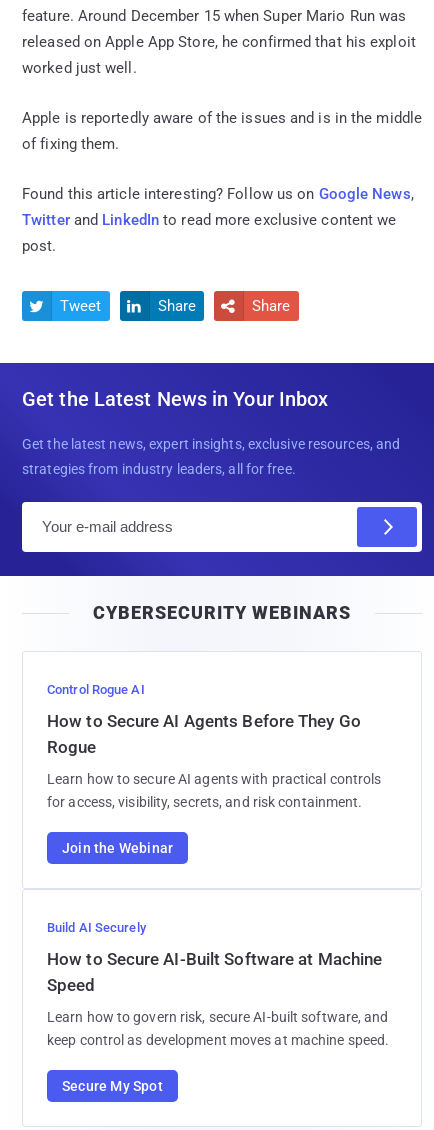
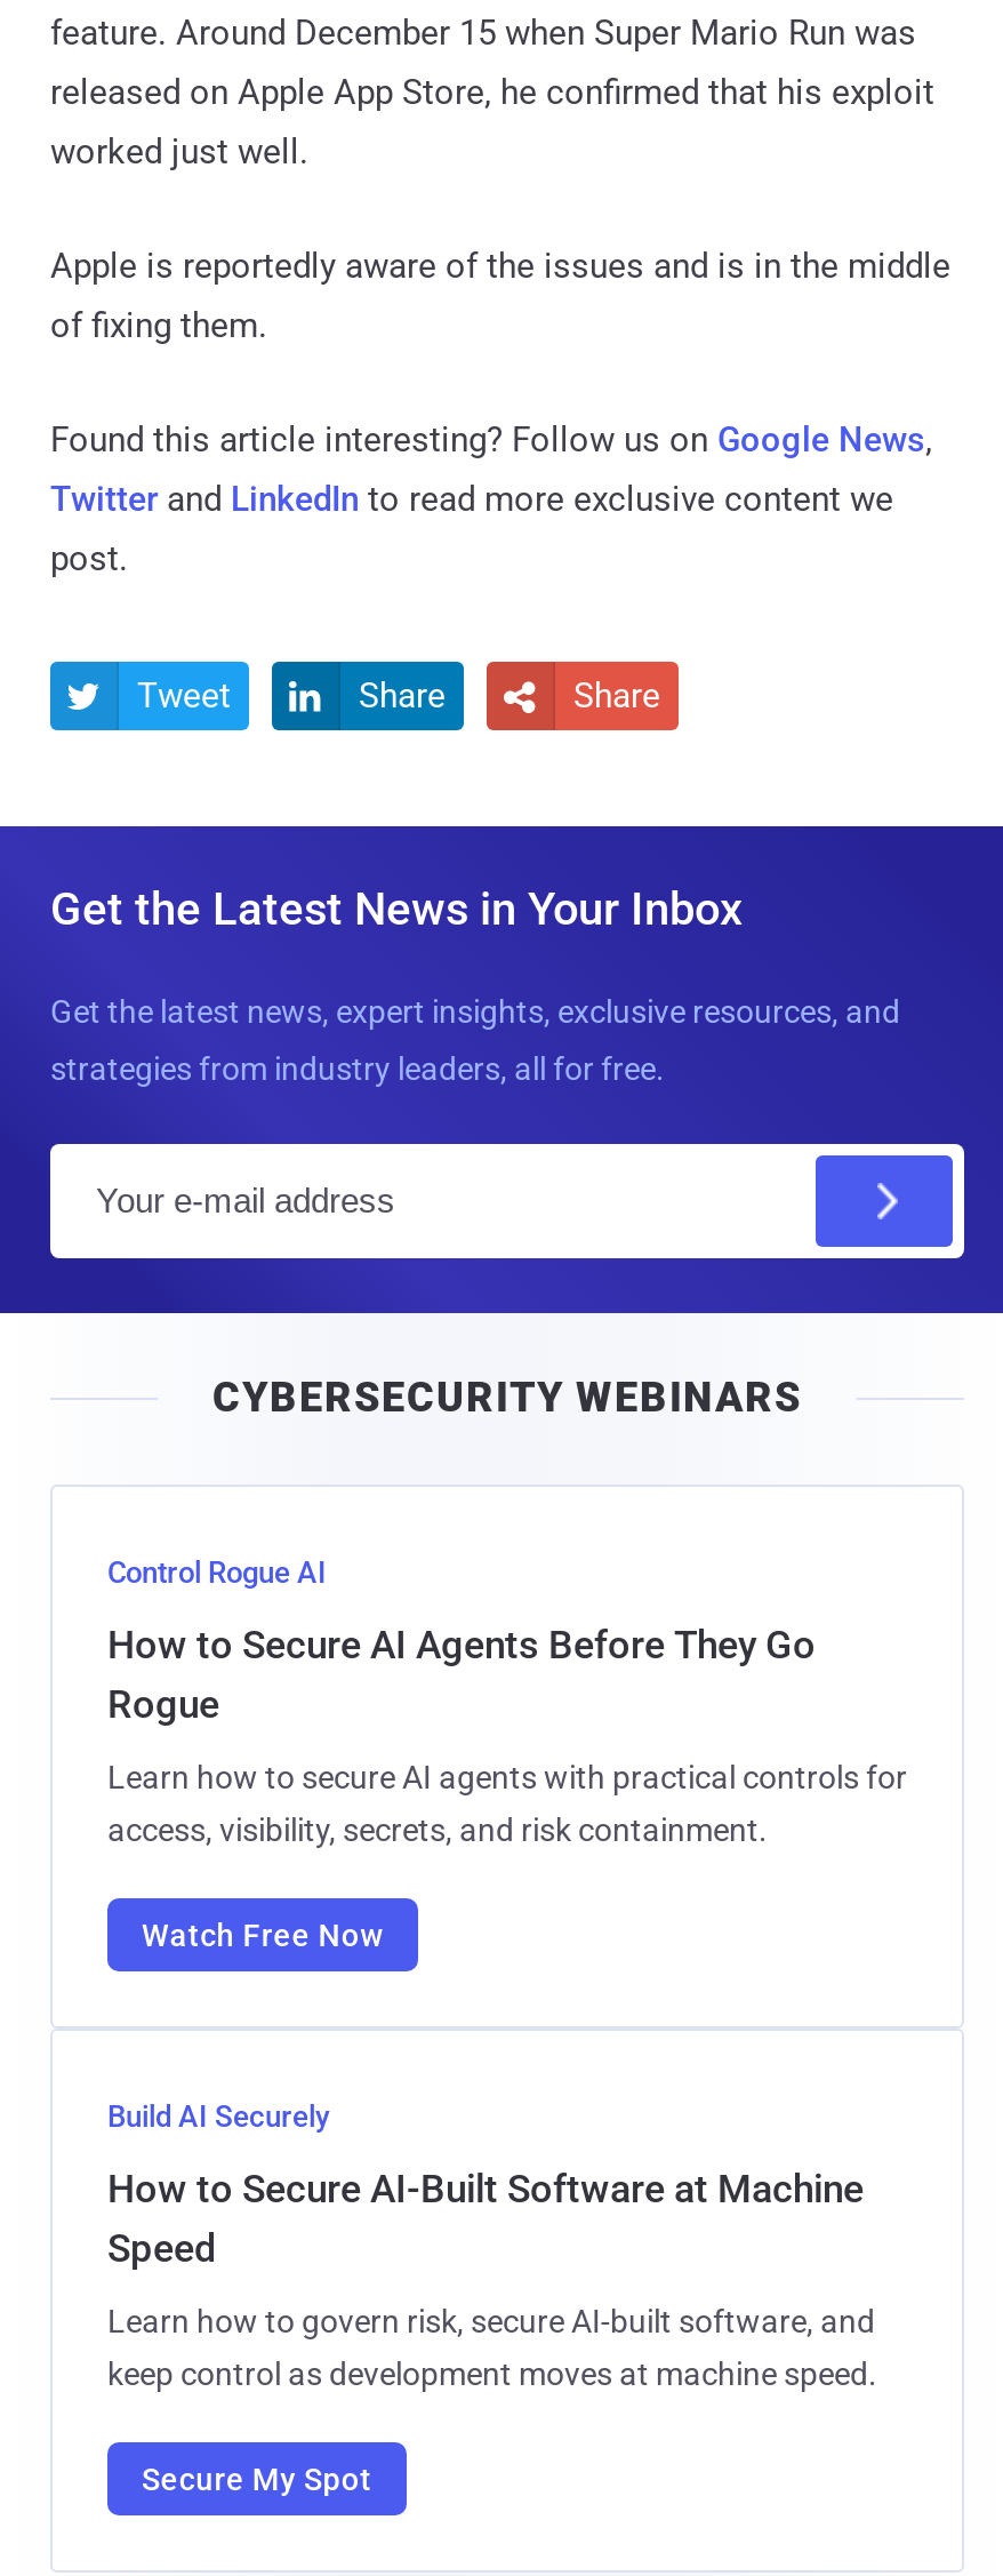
[62,839,173,855] Join the Webinar -> [142,1915,383,1952] Watch Free Now

